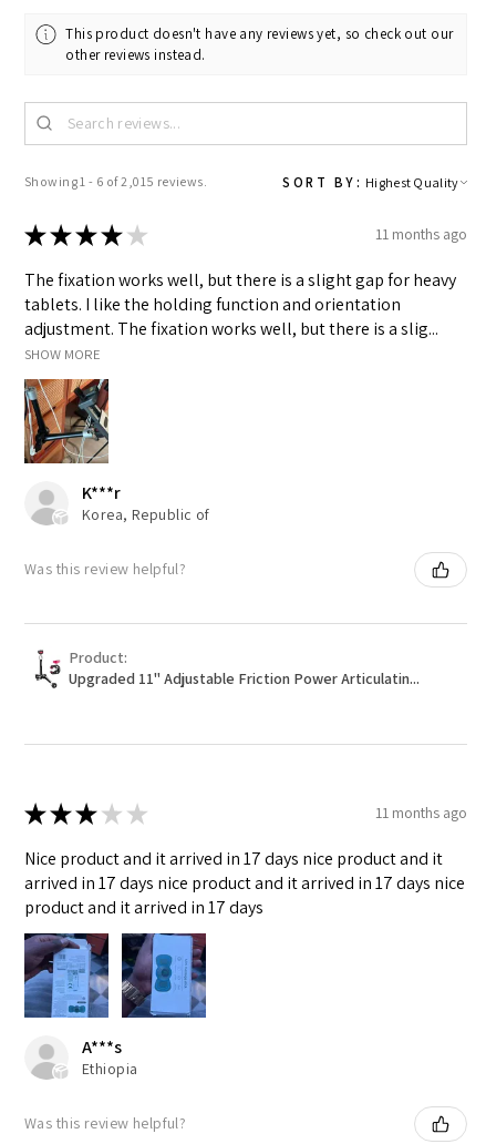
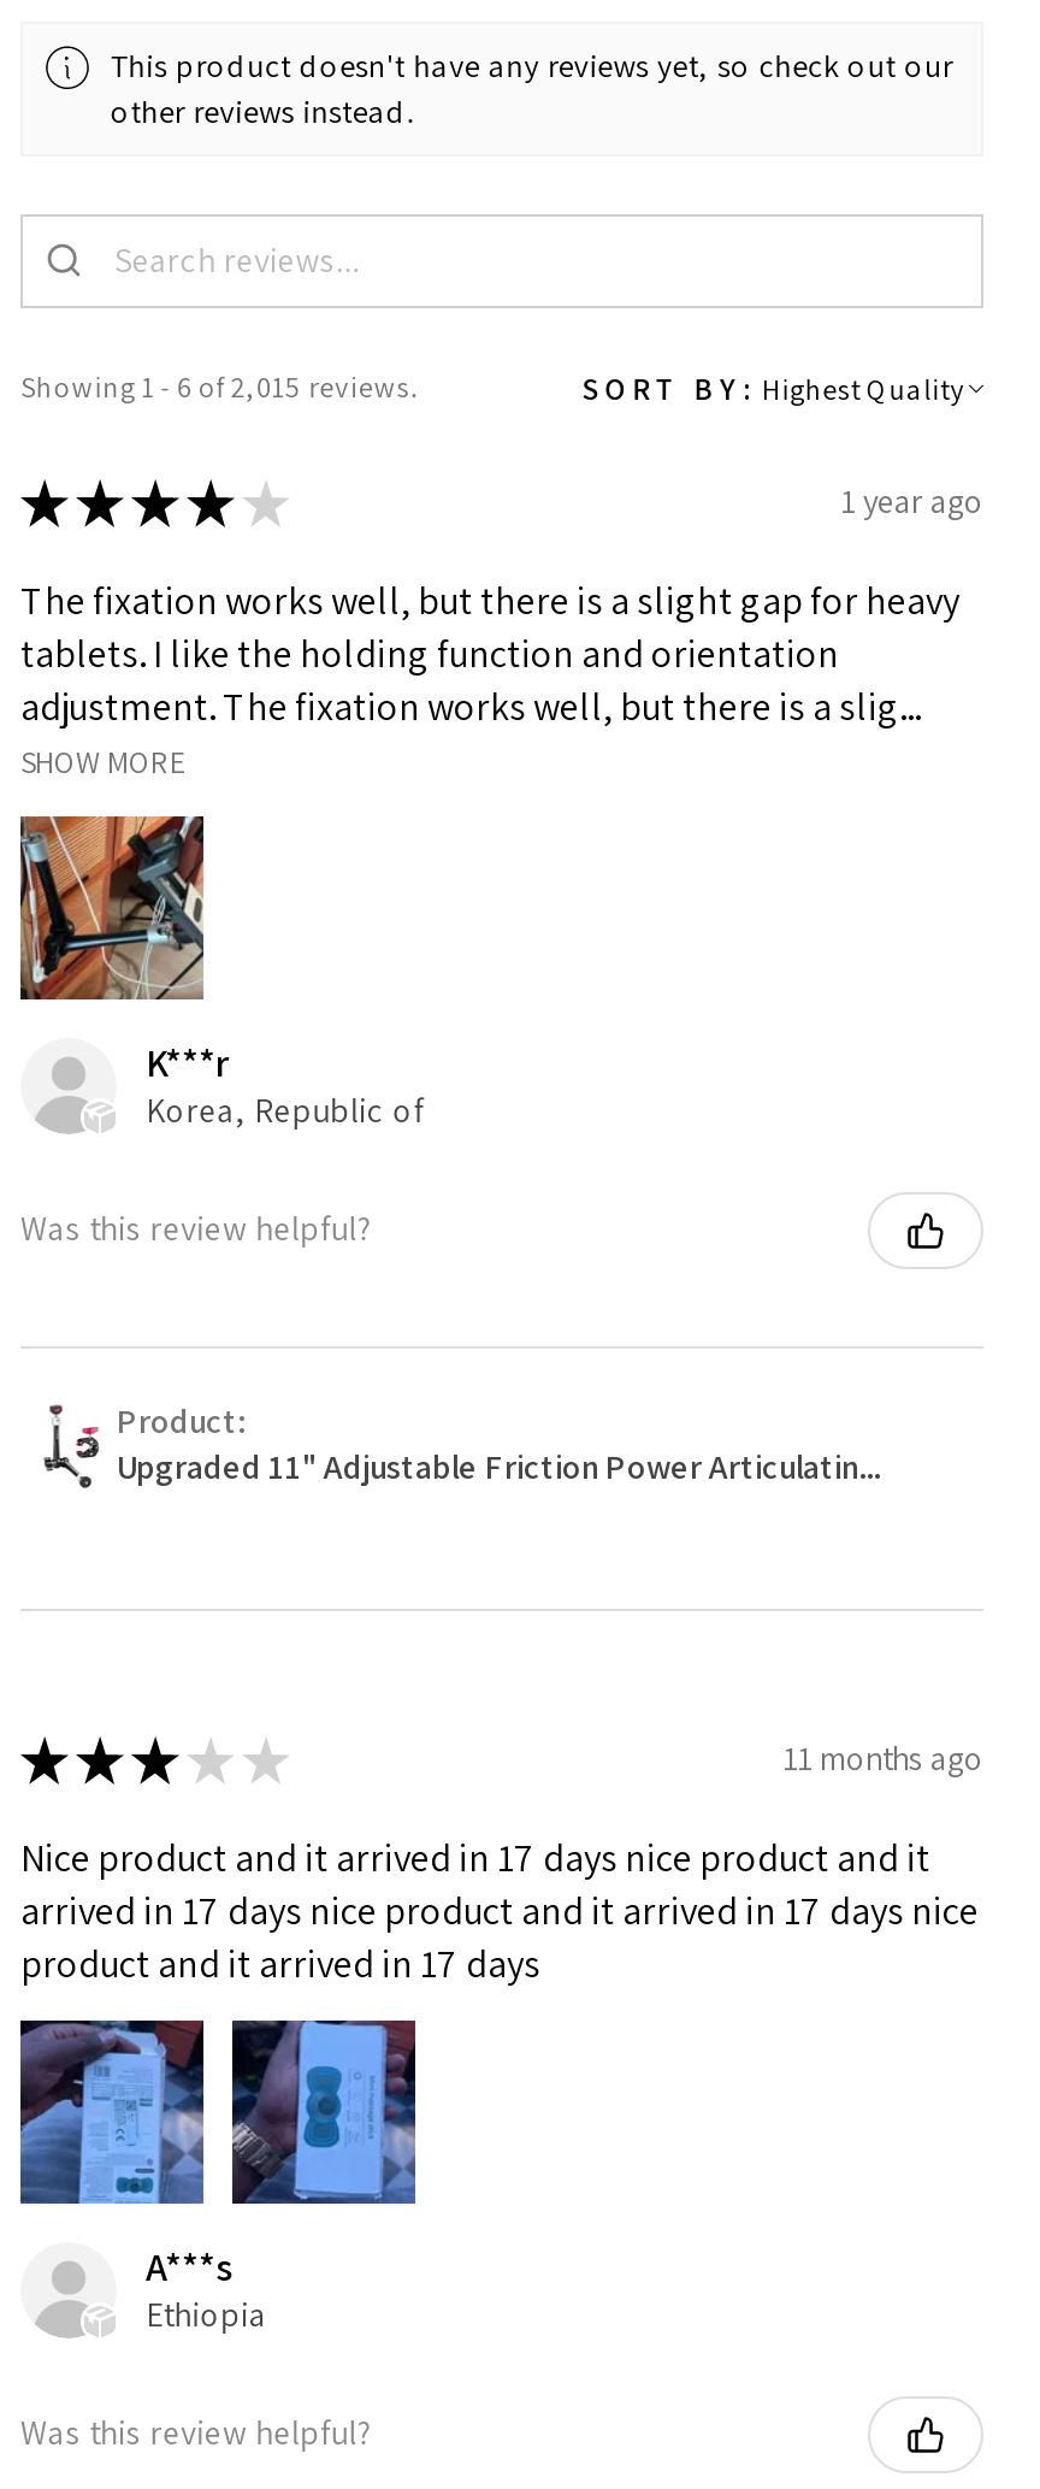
[375,224,467,244] 11 months ago -> [841,480,983,524] 1 year ago

